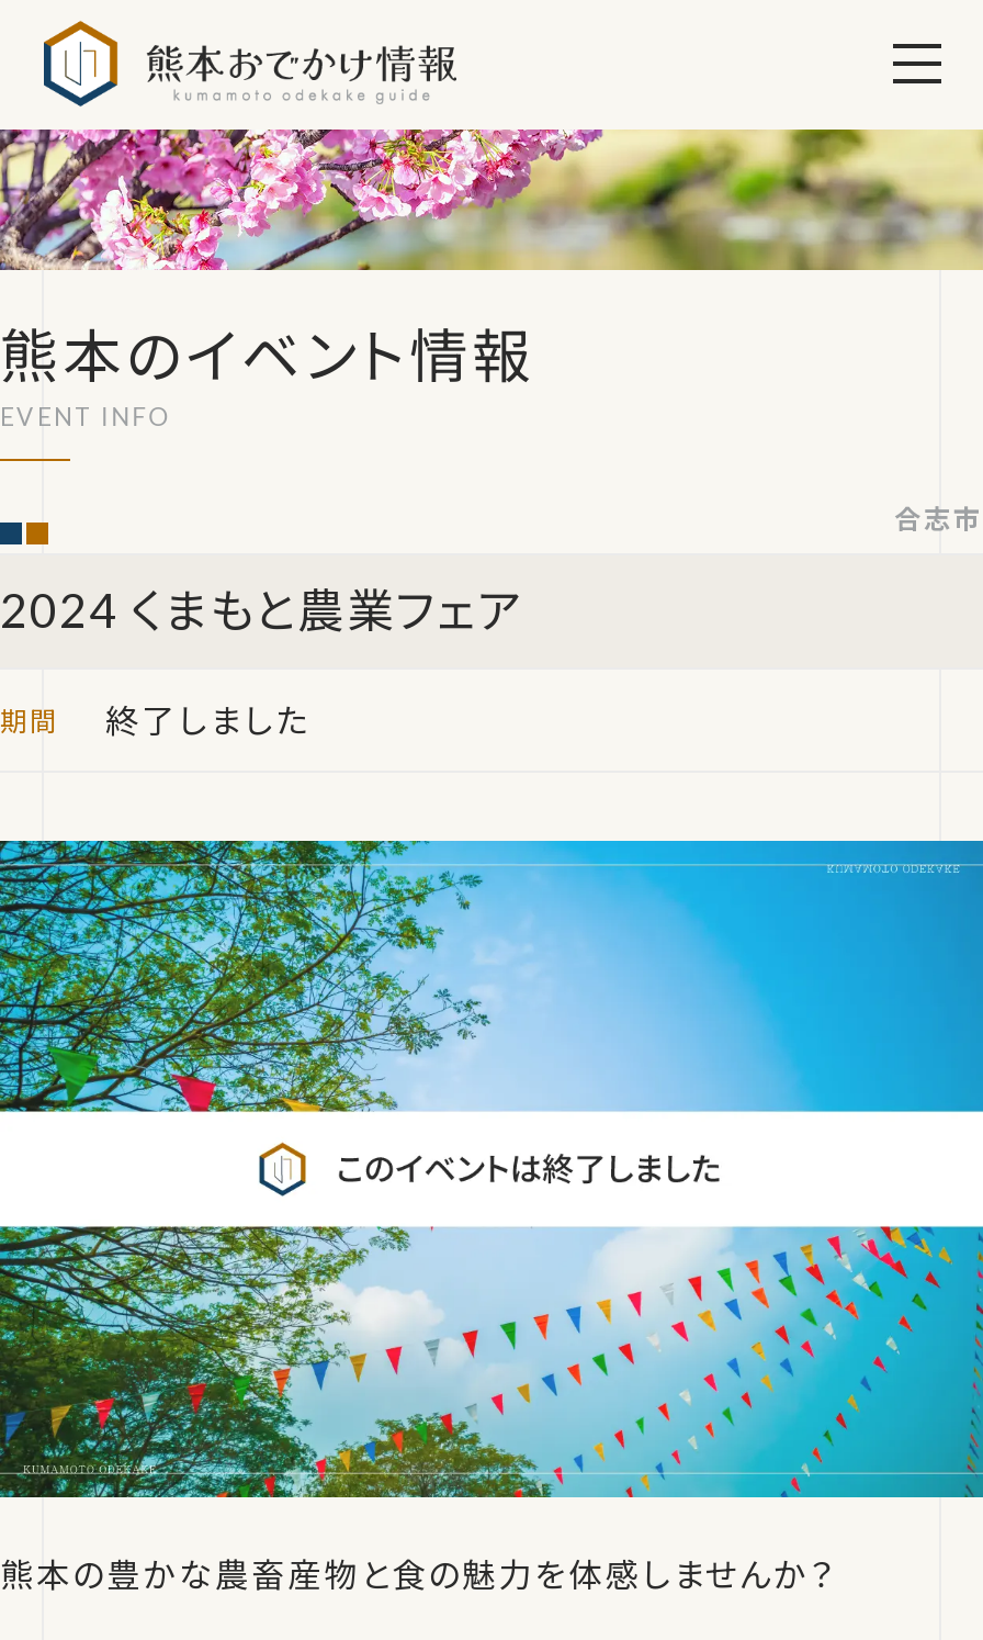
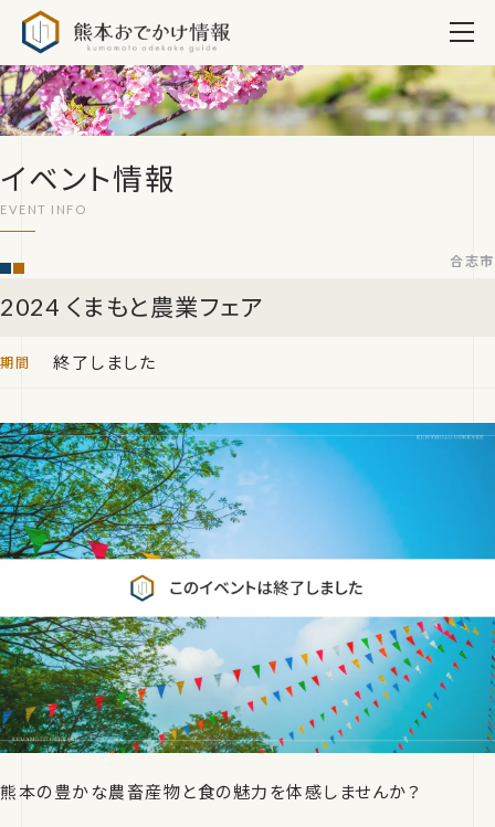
[0,321,535,391] 熊本のイベント情報 -> [0,161,176,197] イベント情報

